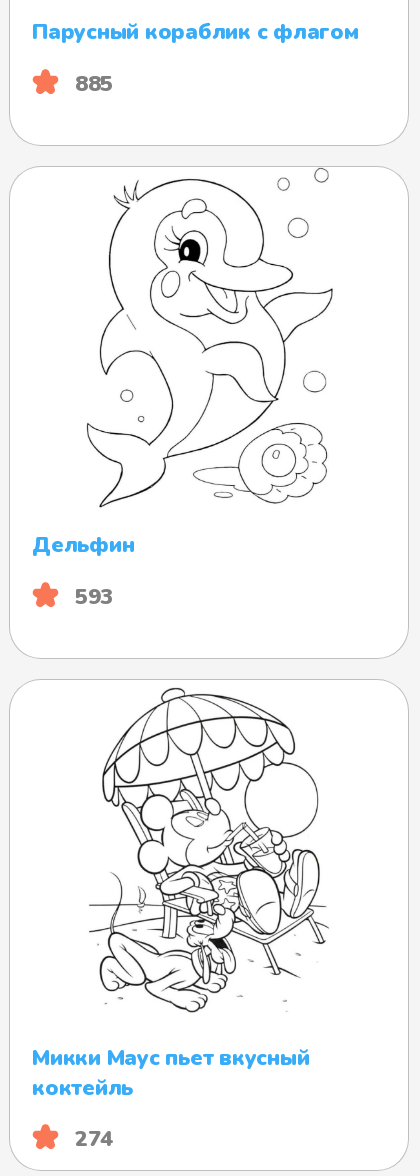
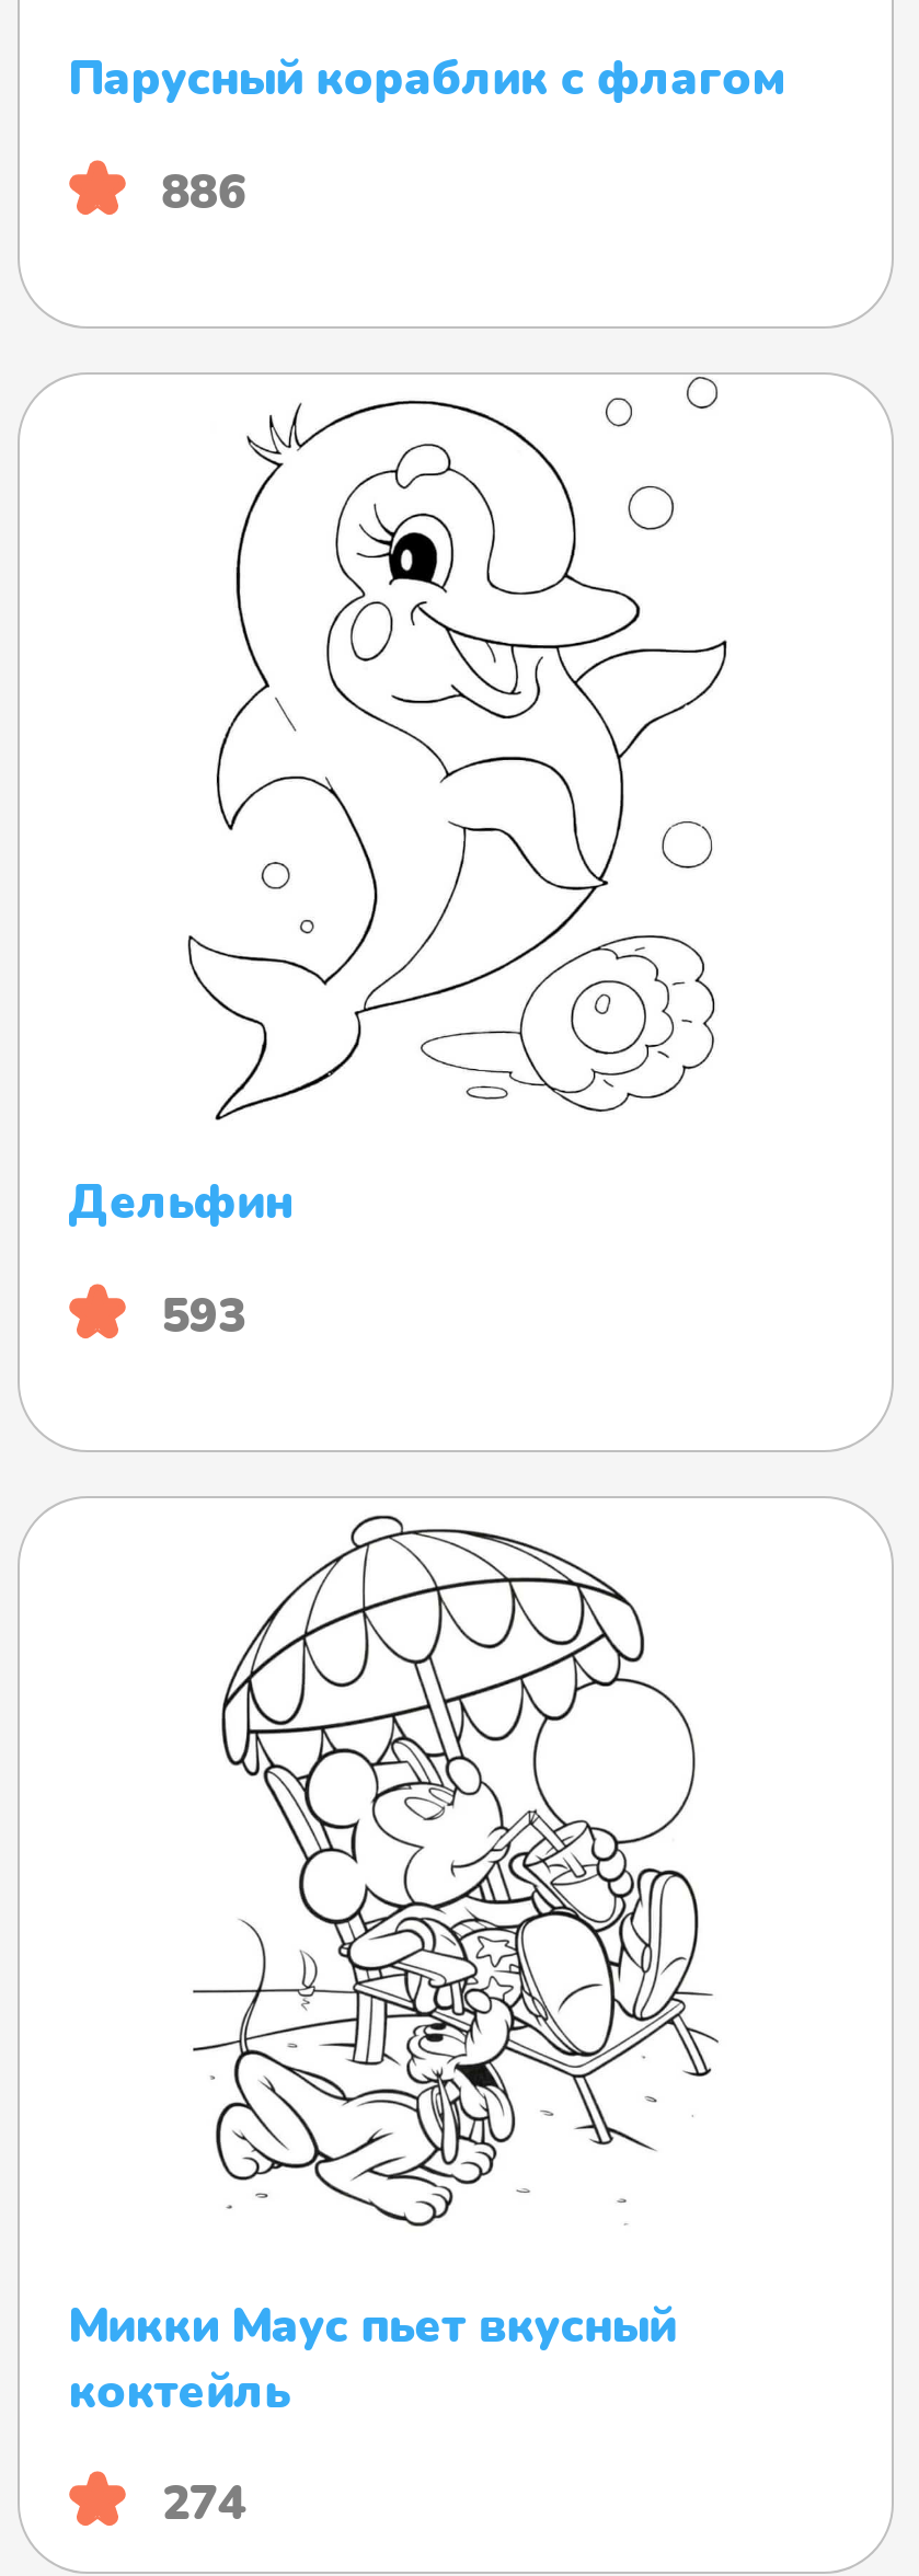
[69,69,113,99] 885 -> [149,160,245,226] 886

